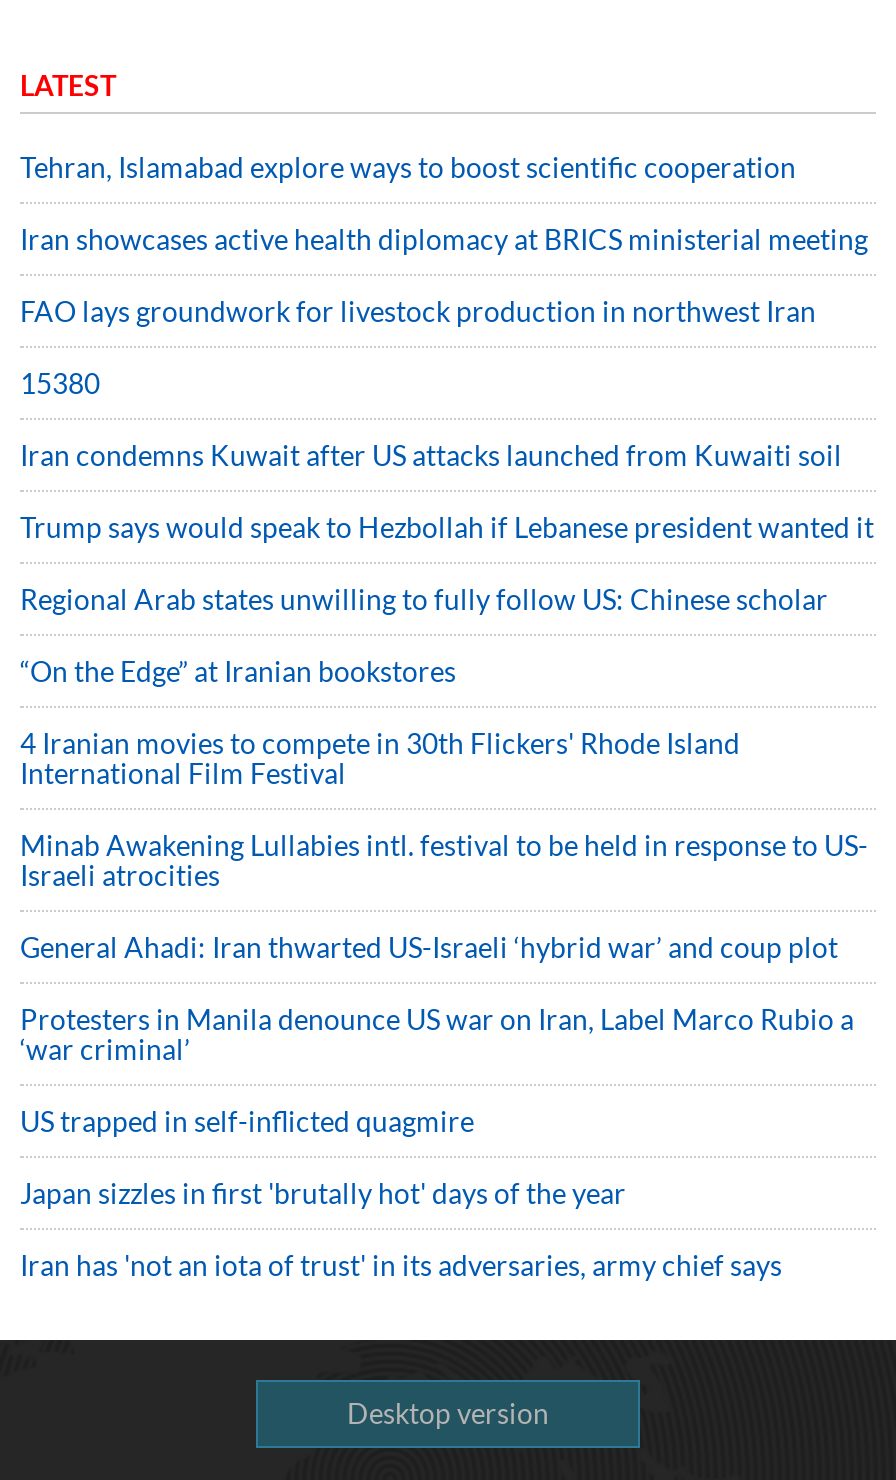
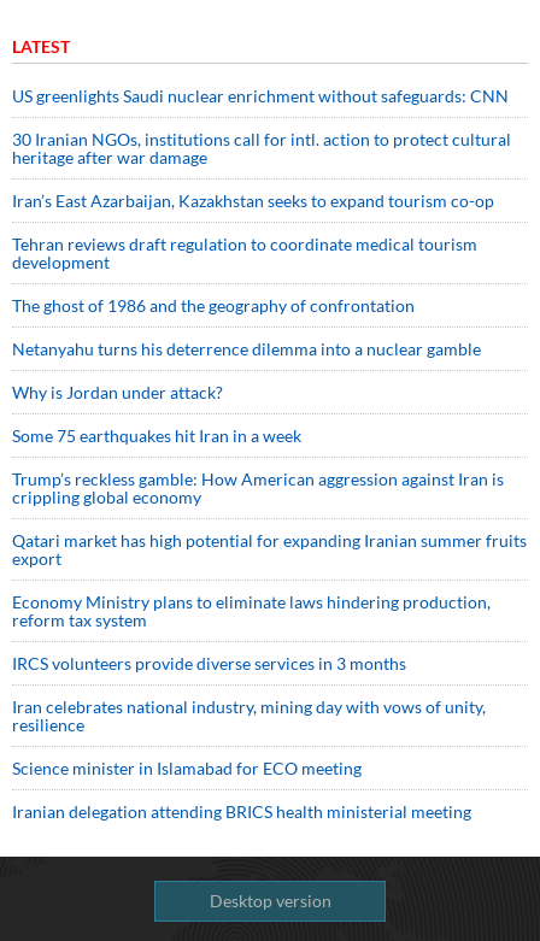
[20,150,796,184] Tehran, Islamabad explore ways to boost scientific cooperation -> [12,85,509,106] US greenlights Saudi nuclear enrichment without safeguards: CNN
[20,222,868,256] Iran showcases active health diplomacy at BRICS ministerial meeting -> [12,129,511,167] 30 Iranian NGOs, institutions call for intl. action to protect cultural | heritage after war damage
[20,294,816,328] FAO lays groundwork for livestock production in northwest Iran -> [12,190,494,211] Iran’s East Azarbaijan, Kazakhstan seeks to expand tourism co-op
[20,366,100,400] 15380 -> [12,234,477,272] Tehran reviews draft regulation to coordinate medical tourism | development
[20,438,842,472] Iran condemns Kuwait after US attacks launched from Kuwaiti soil -> [12,295,415,316] The ghost of 1986 and the geography of confrontation
[20,510,874,544] Trump says would speak to Hezbollah if Lebanese president wanted it -> [12,338,481,359] Netanyahu turns his deterrence dilemma into a nuclear gamble
[20,582,828,616] Regional Arab states unwilling to fully follow US: Chinese scholar -> [12,382,223,402] Why is Jordan under attack?
[20,654,456,688] “On the Edge” at Iranian bookstores -> [12,425,301,446] Some 75 earthquakes hit Iran in a week
[20,726,740,790] 4 Iranian movies to compete in 30th Flickers' Rhode Island | International Film Festival -> [12,469,504,507] Trump’s reckless gamble: How American aggression against Iran is | crippling global economy
[20,828,868,892] Minab Awakening Lullabies intl. festival to be held in response to US- | Israeli atrocities -> [12,530,527,569] Qatari market has high potential for expanding Iranian summer fruits | export
[20,930,838,964] General Ahadi: Iran thwarted US-Israeli ‘hybrid war’ and coup plot -> [12,591,491,630] Economy Ministry plans to eliminate laws hindering production, | reform tax system
[20,1002,854,1066] Protesters in Manila denounce US war on Iran, Label Marco Rubio a | ‘war criminal’ -> [12,653,406,673] IRCS volunteers provide diverse services in 3 months
[20,1104,480,1138] US trapped in self-inflicted quagmire -> [12,696,486,735] Iran celebrates national industry, mining day with vows of unity, | resilience
[20,1176,626,1210] Japan sizzles in first 'brutally hot' days of the year -> [12,758,362,778] Science minister in Islamabad for ECO meeting
[20,1248,788,1282] Iran has 'not an iota of trust' in its adversaries, army chief says -> [12,801,471,822] Iranian delegation attending BRICS health ministerial meeting

